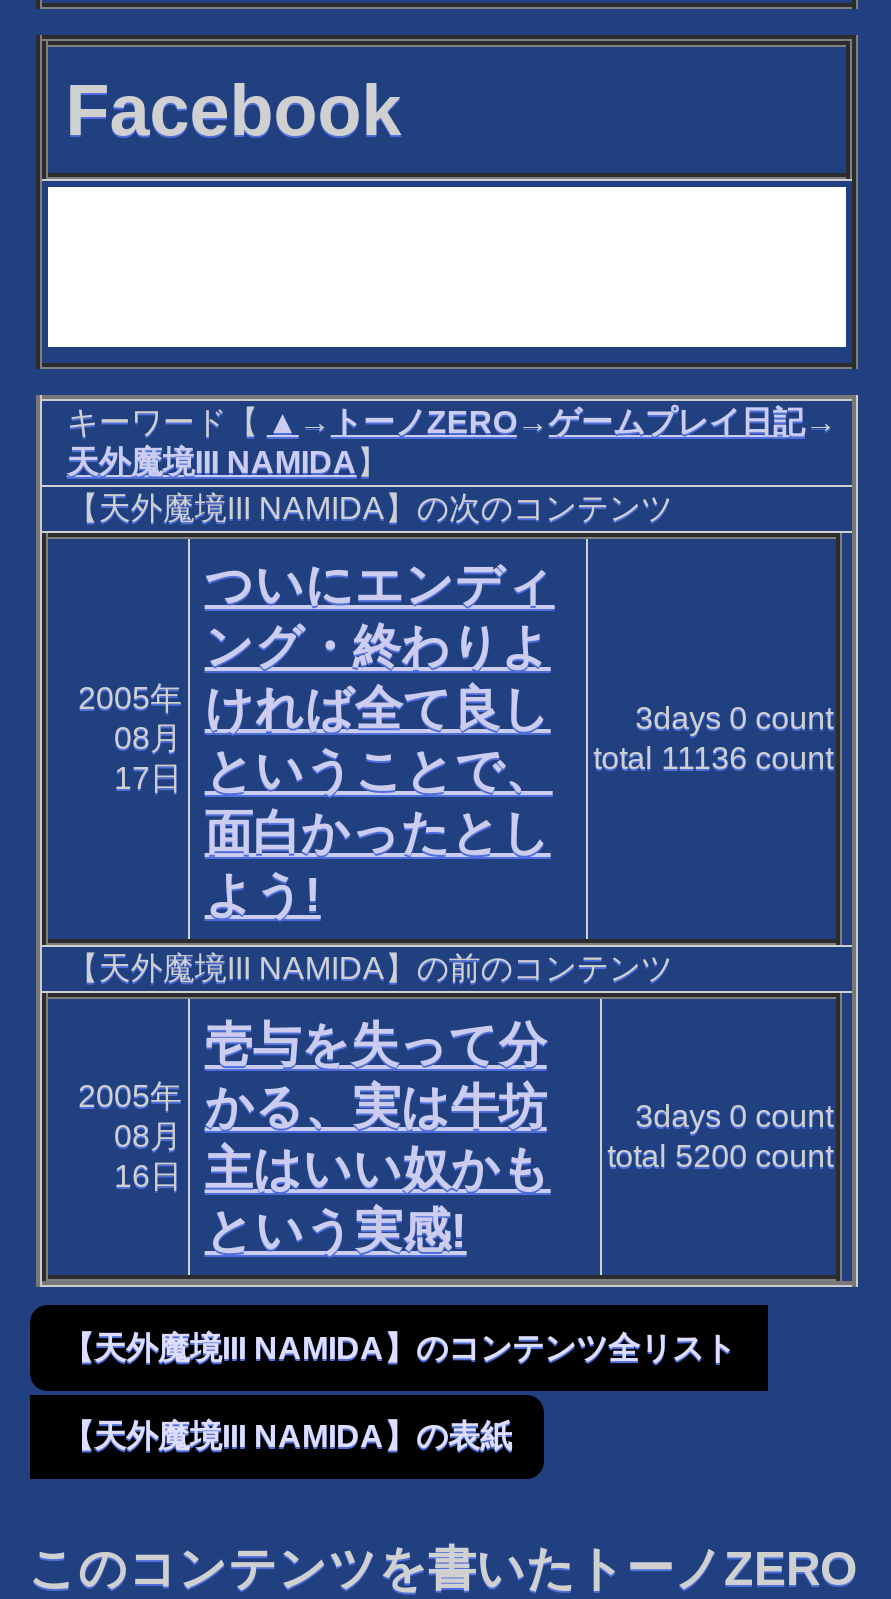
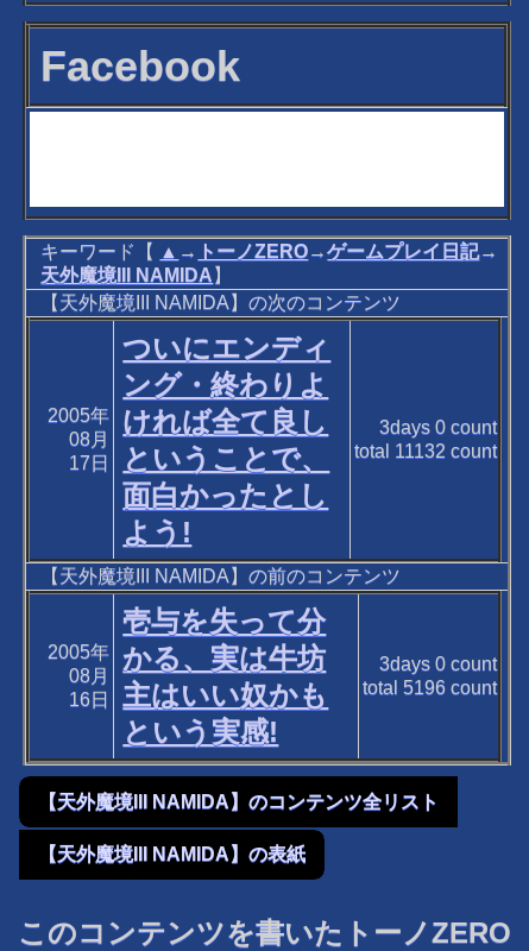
[114,742,833,798] 17日 ということで、 total 11136 count -> [69,442,496,475] 17日 ということで、 total 11132 count
[114,1140,833,1196] 16日 主はいい奴かも total 5200 count -> [69,678,496,711] 16日 主はいい奴かも total 5196 count

